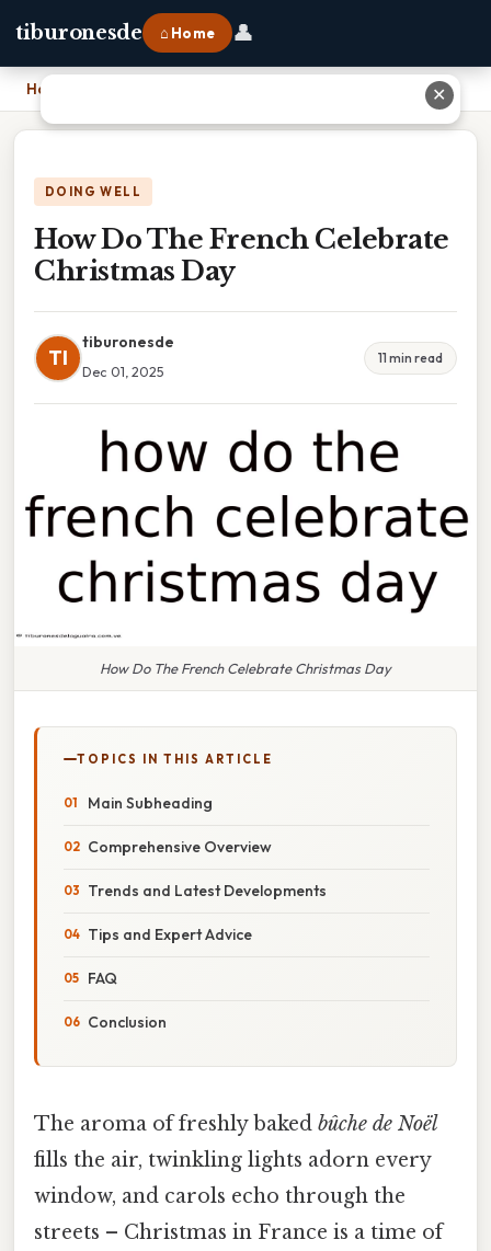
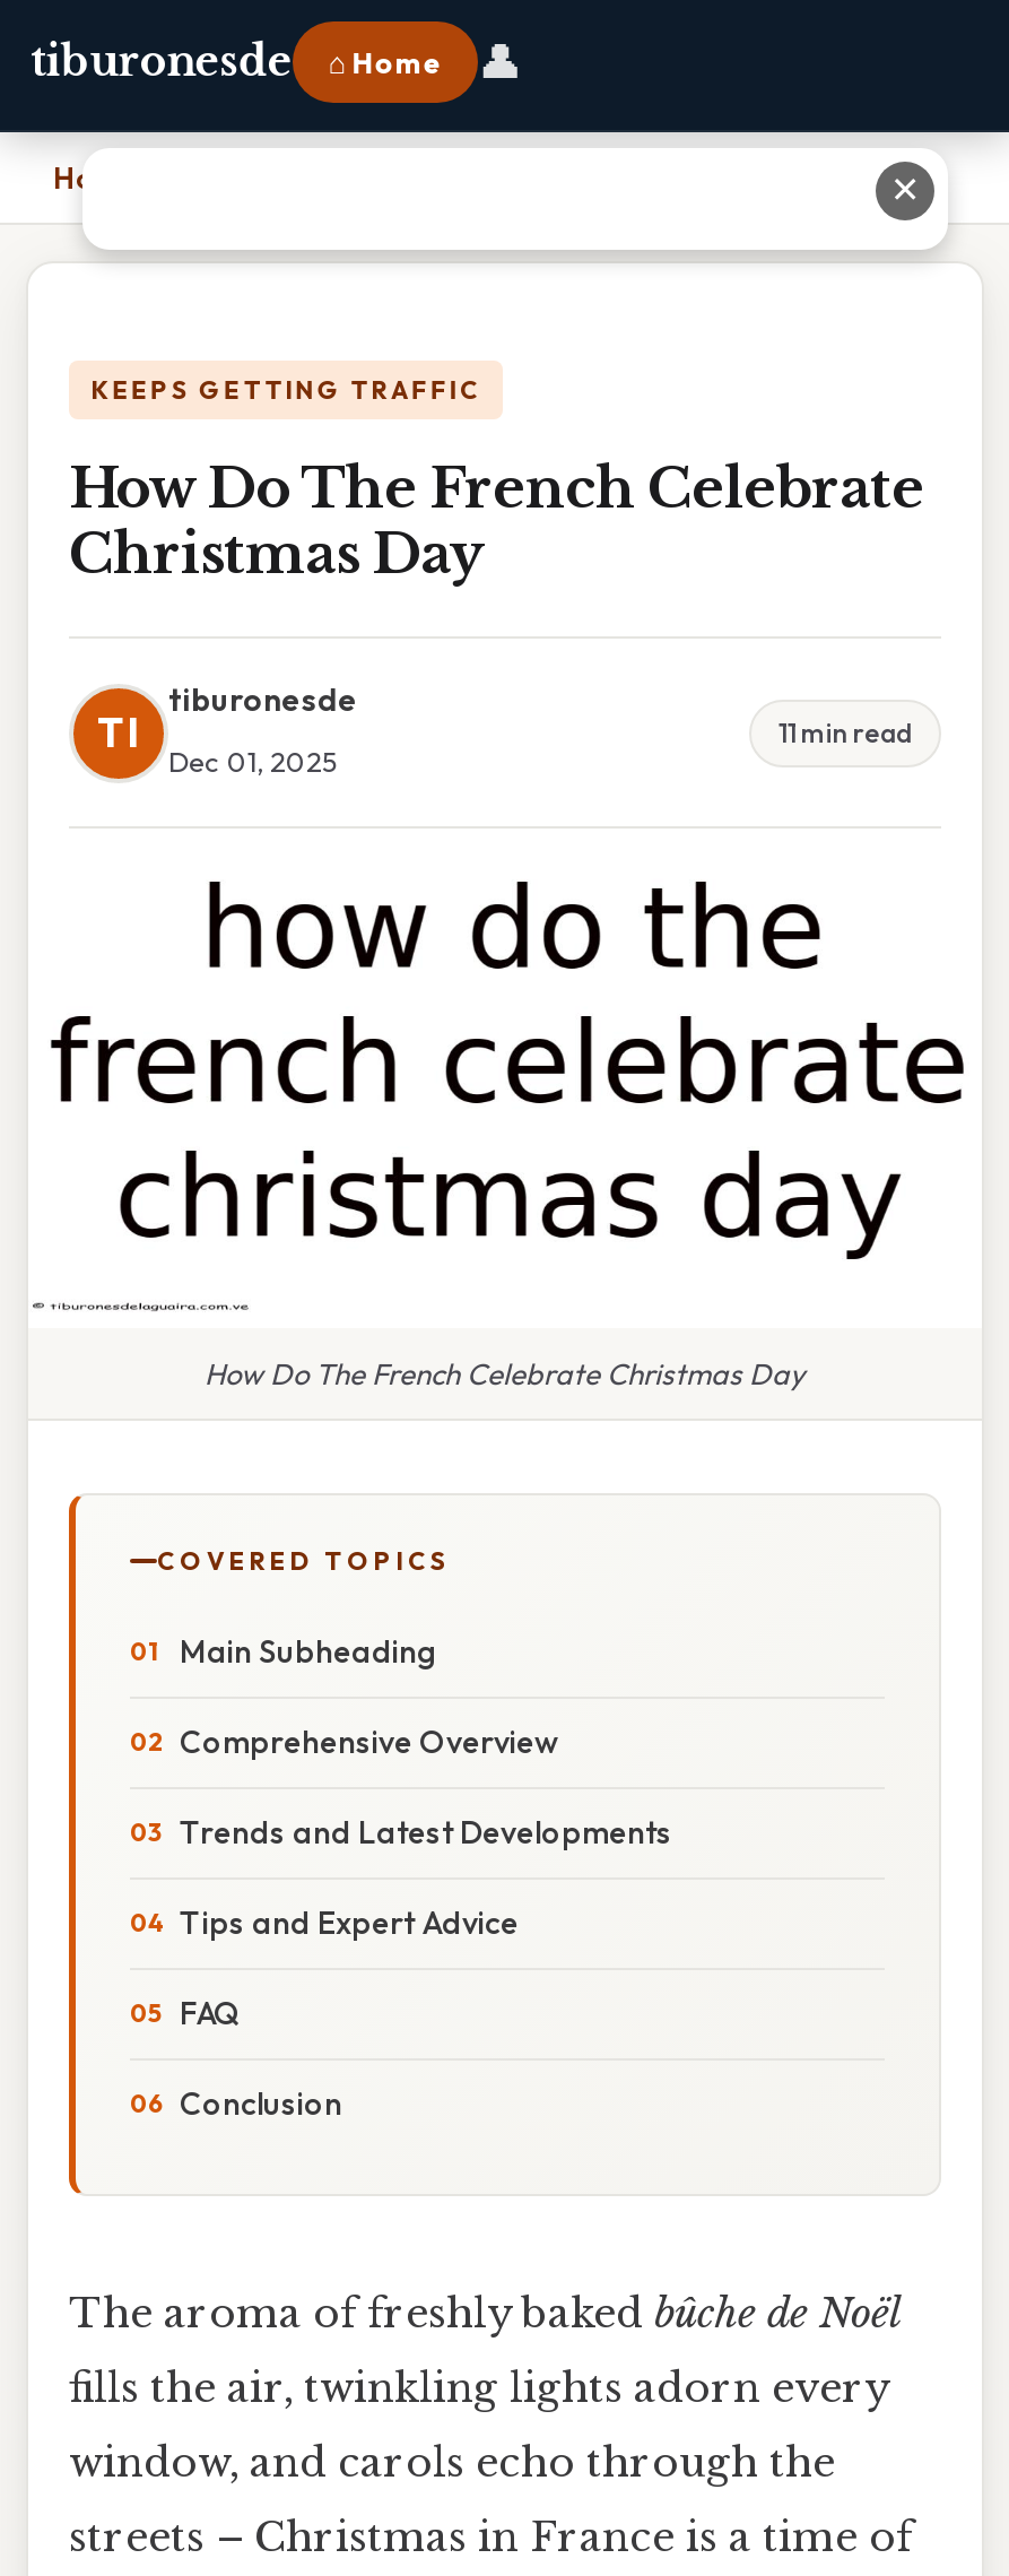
[45,184,141,199] DOING WELL -> [92,374,481,406] KEEPS GETTING TRAFFIC
[77,751,273,767] TOPICS IN THIS ARTICLE -> [157,1545,451,1576] COVERED TOPICS

